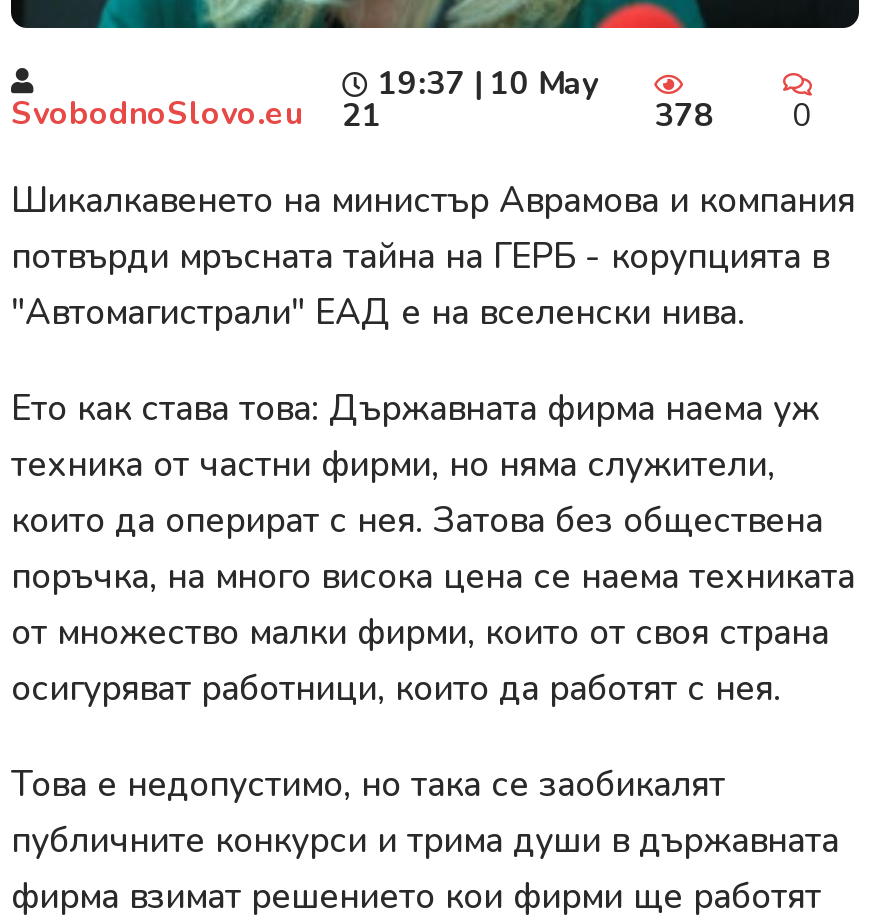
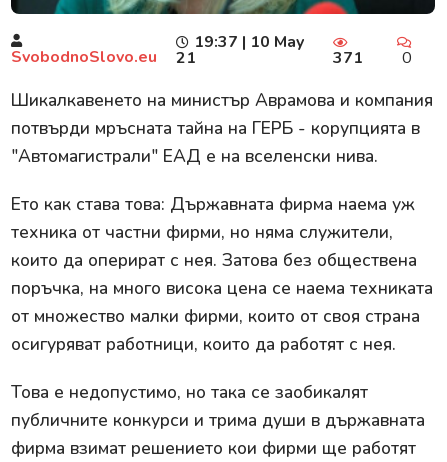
[654,93,812,137] 378 0 -> [333,46,411,68] 371 0

